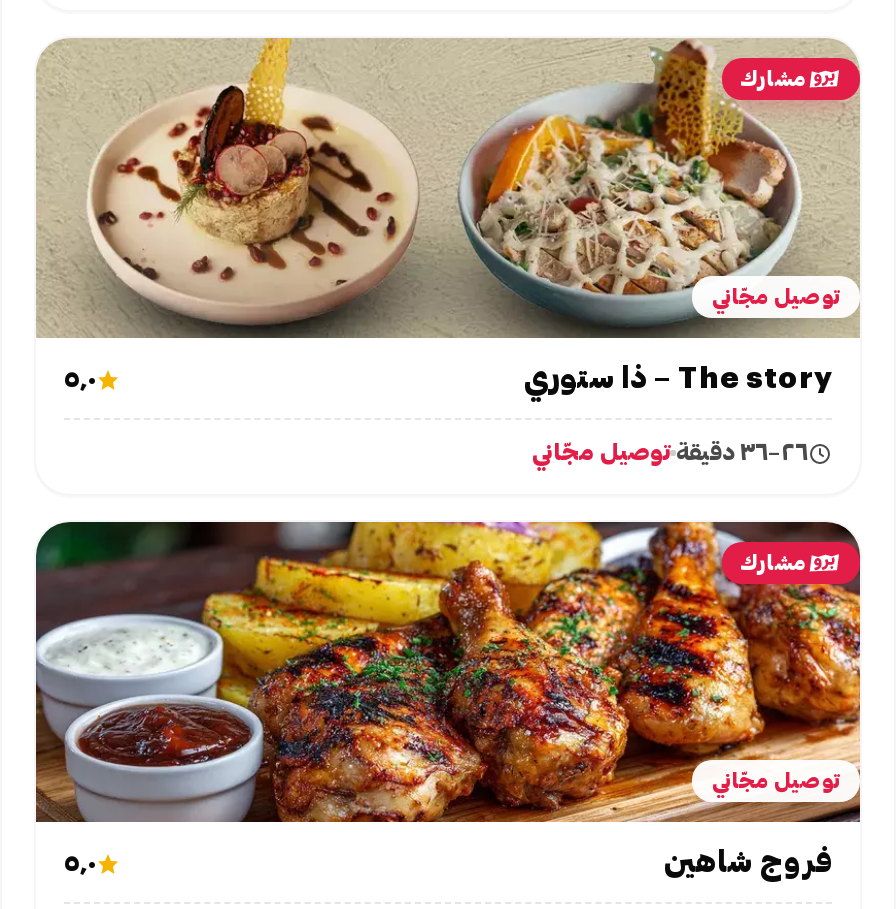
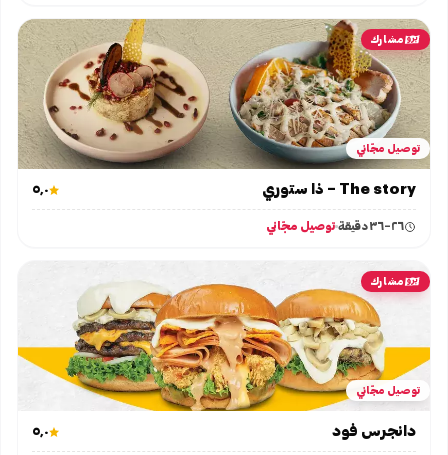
[34,520,862,878] [image] | فروج شاهين -> [17,261,430,439] [image] | دانجرس فود

